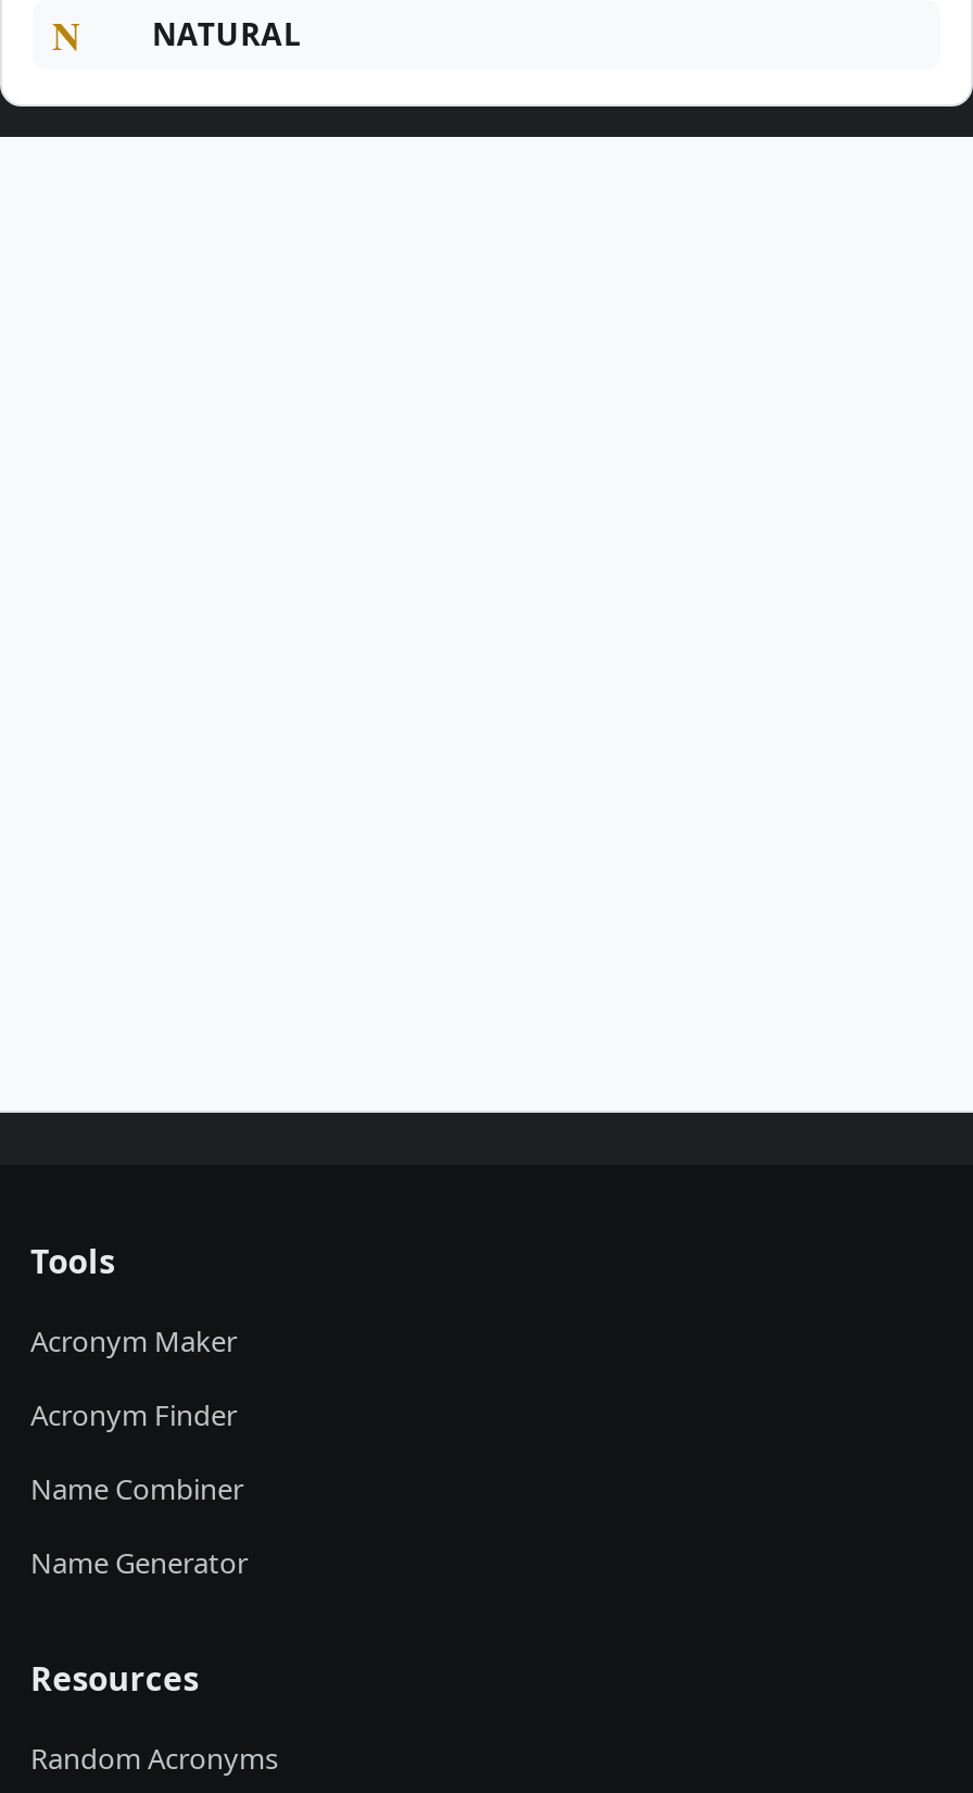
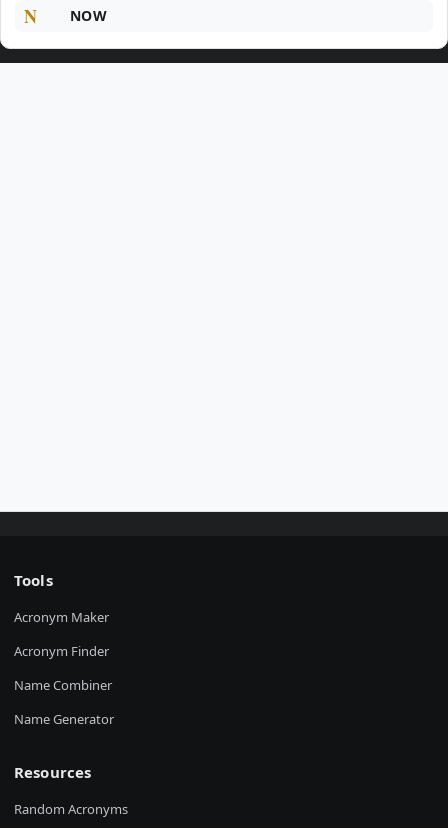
[152,13,302,54] NATURAL -> [70,6,107,25] NOW

